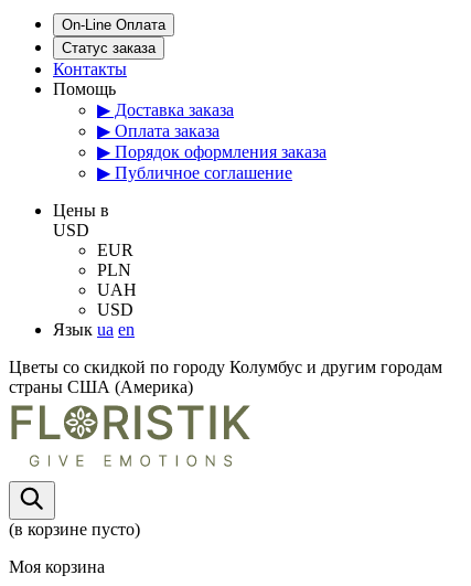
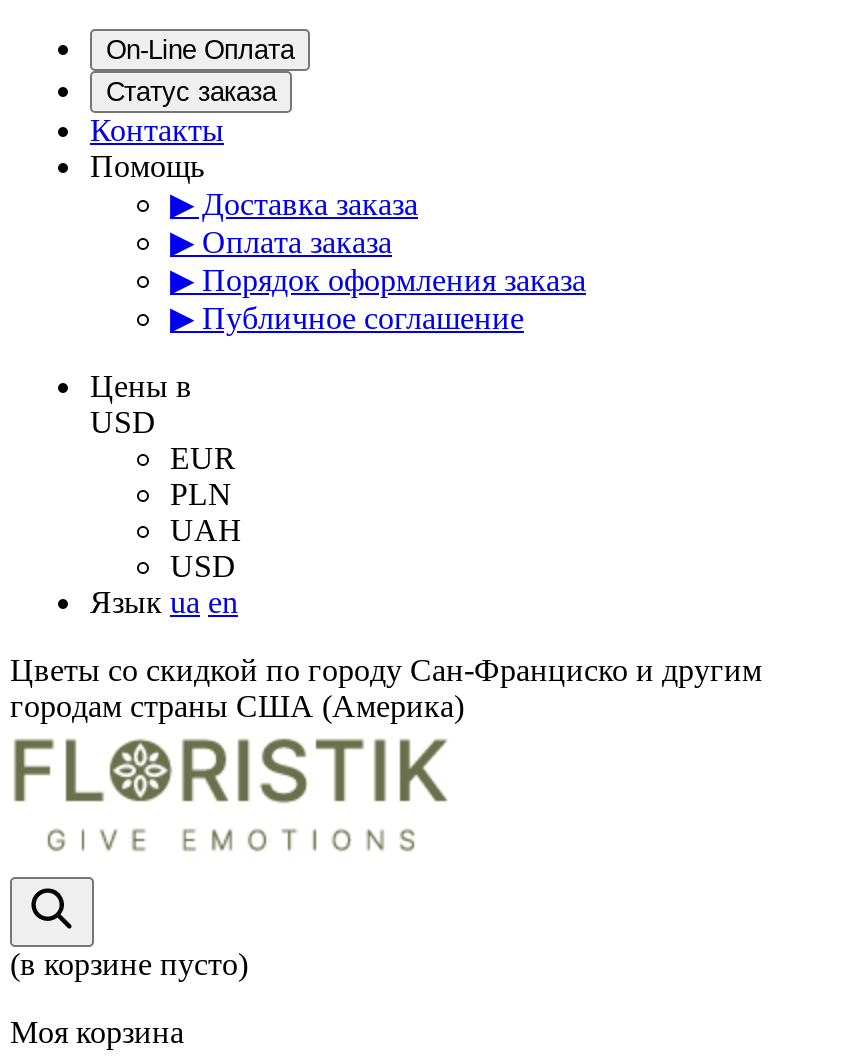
[9,358,442,396] Цветы со скидкой по городу Колумбус и другим городам | страны США (Америка) -> [10,653,762,723] Цветы со скидкой по городу Сан-Франциско и другим | городам страны США (Америка)

